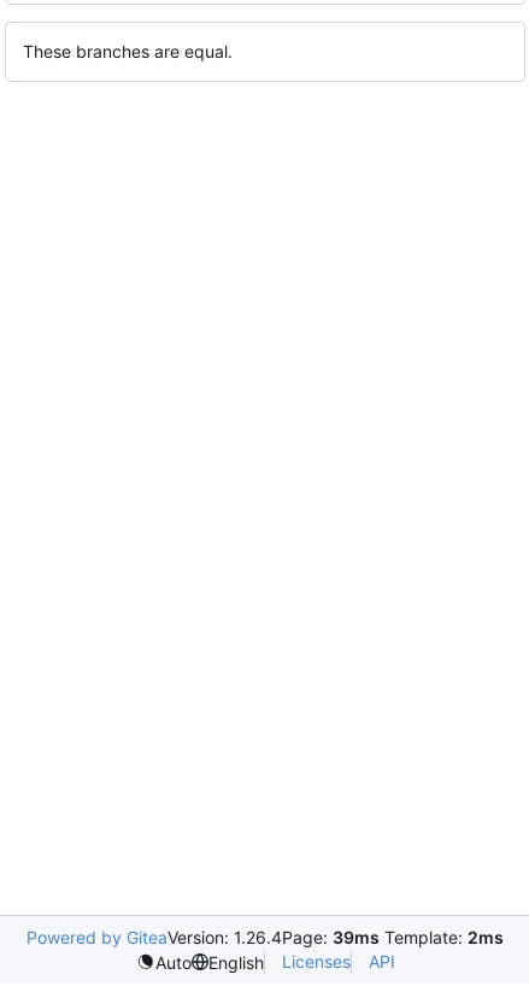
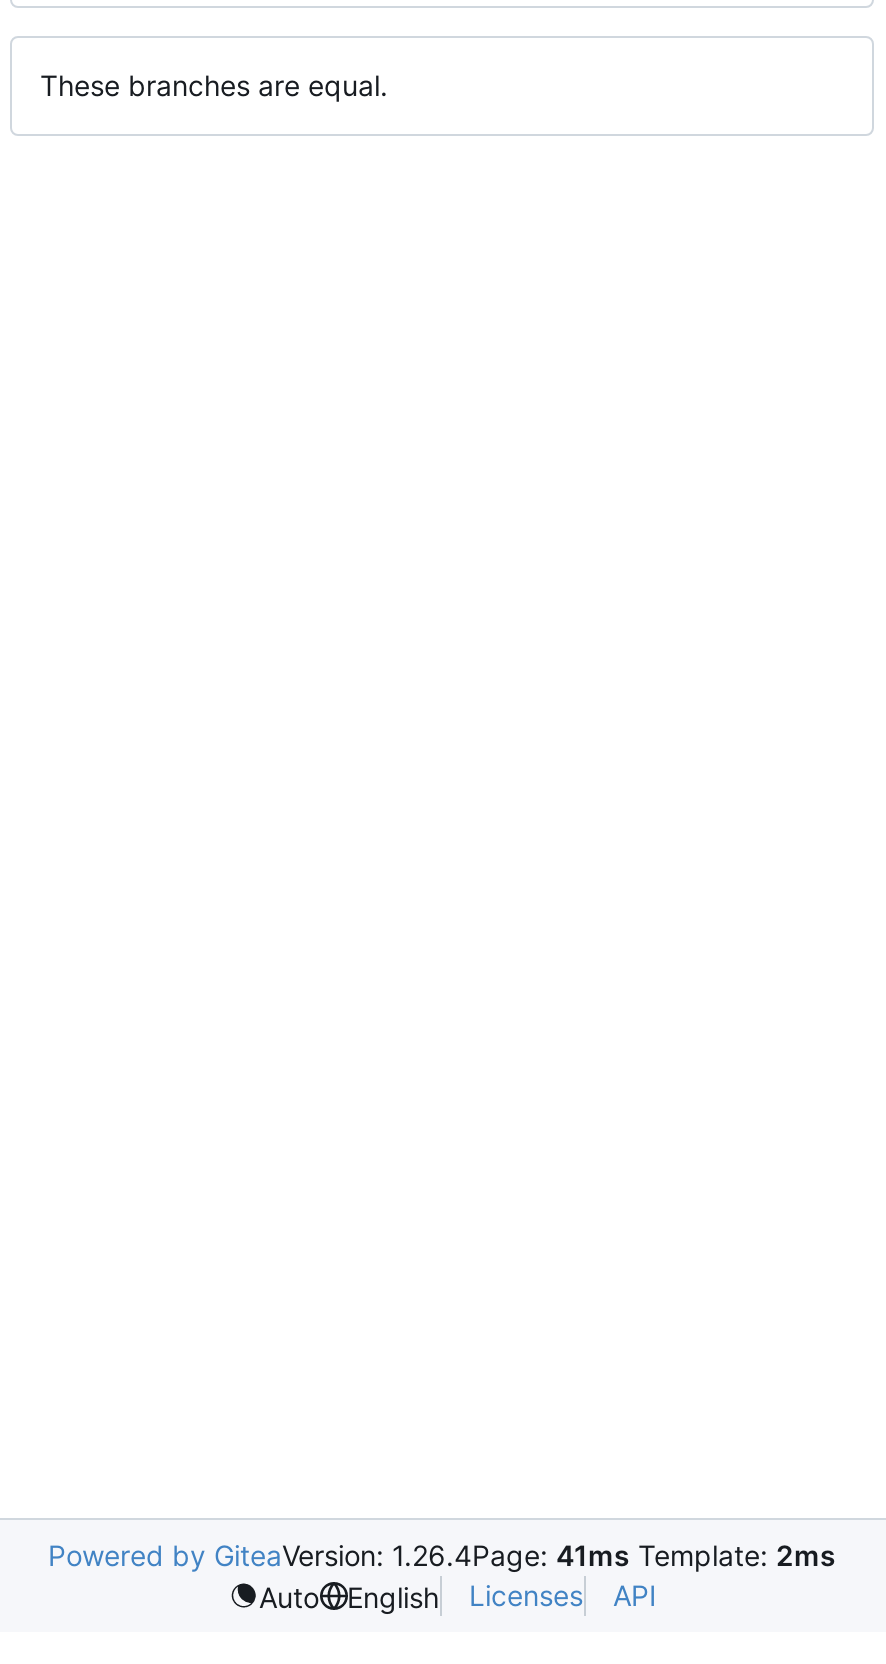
[27,927,504,947] Powered by GiteaVersion: 1.26.4Page: 39ms Template: 2ms -> [48,1538,836,1572] Powered by GiteaVersion: 1.26.4Page: 41ms Template: 2ms

